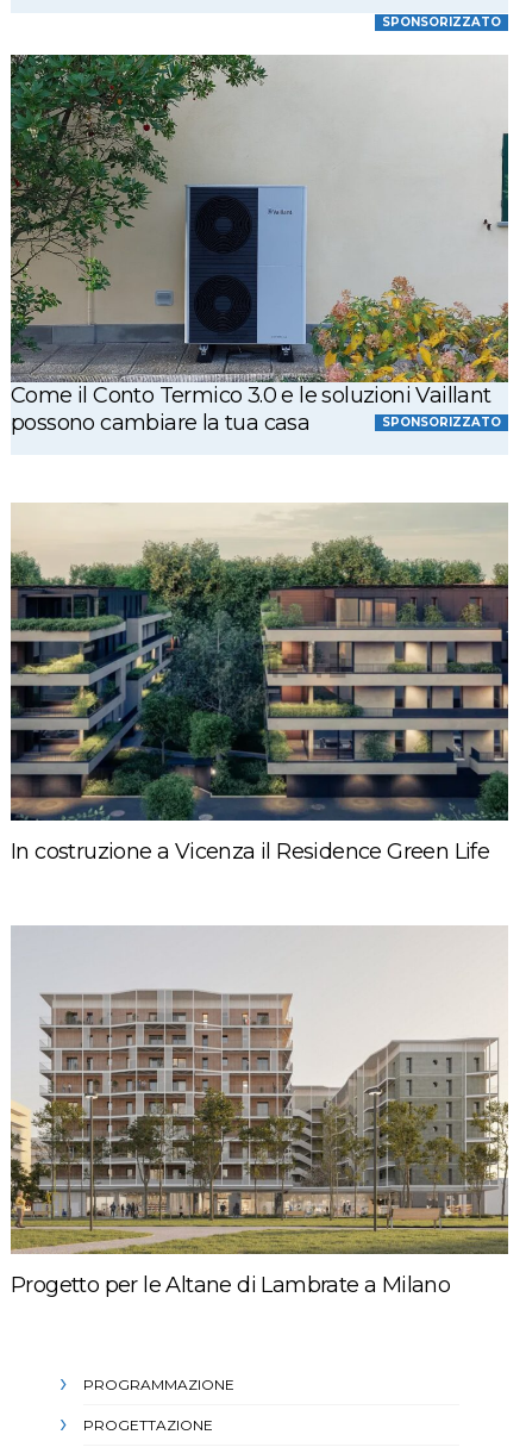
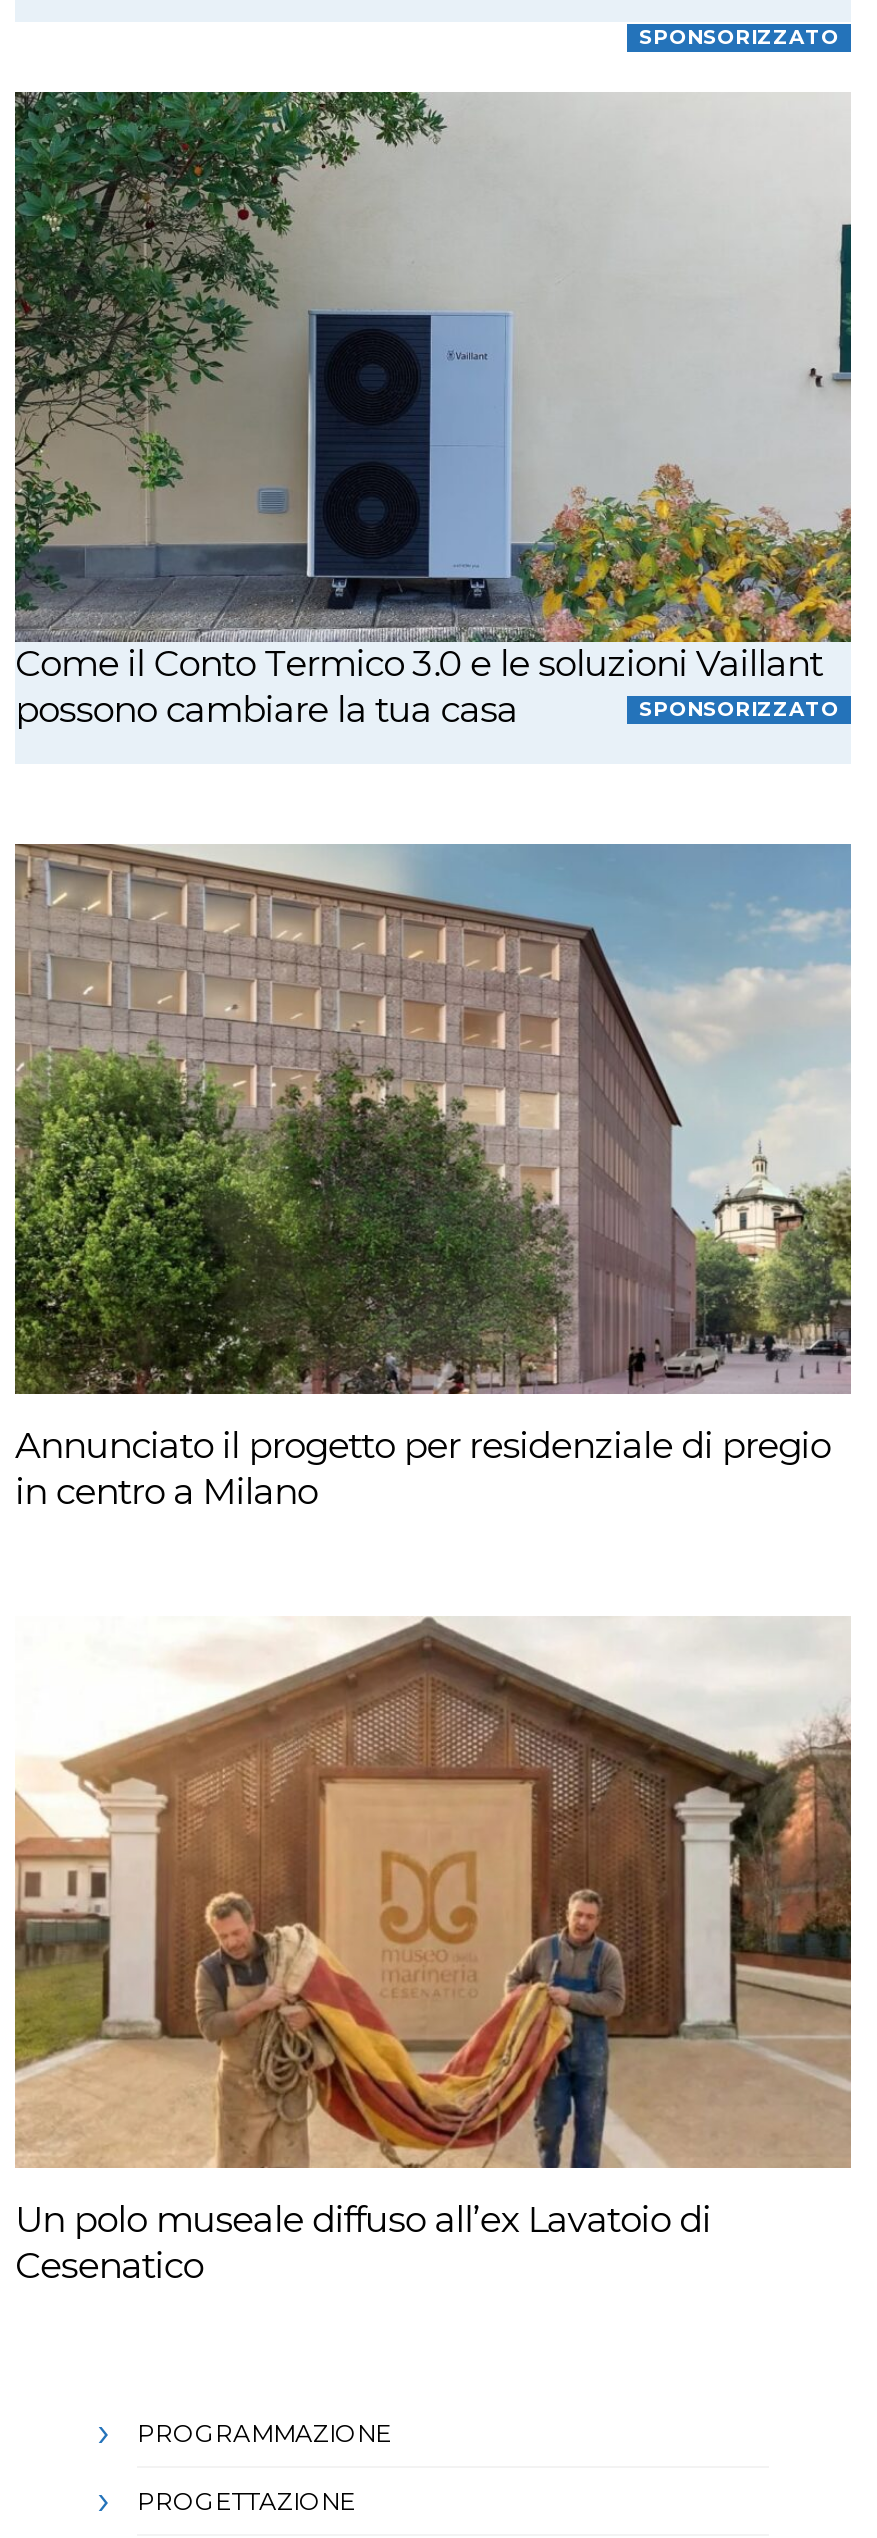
[11,503,509,775] [image] -> [13,842,853,1394] [image]
[11,839,489,865] In costruzione a Vicenza il Residence Green Life -> [15,1425,830,1515] Annunciato il progetto per residenziale di pregio | in centro a Milano
[11,925,508,1298] [image] | Progetto per le Altane di Lambrate a Milano -> [15,1616,853,2288] [image] | Un polo museale diffuso all’ex Lavatoio di | Cesenatico

